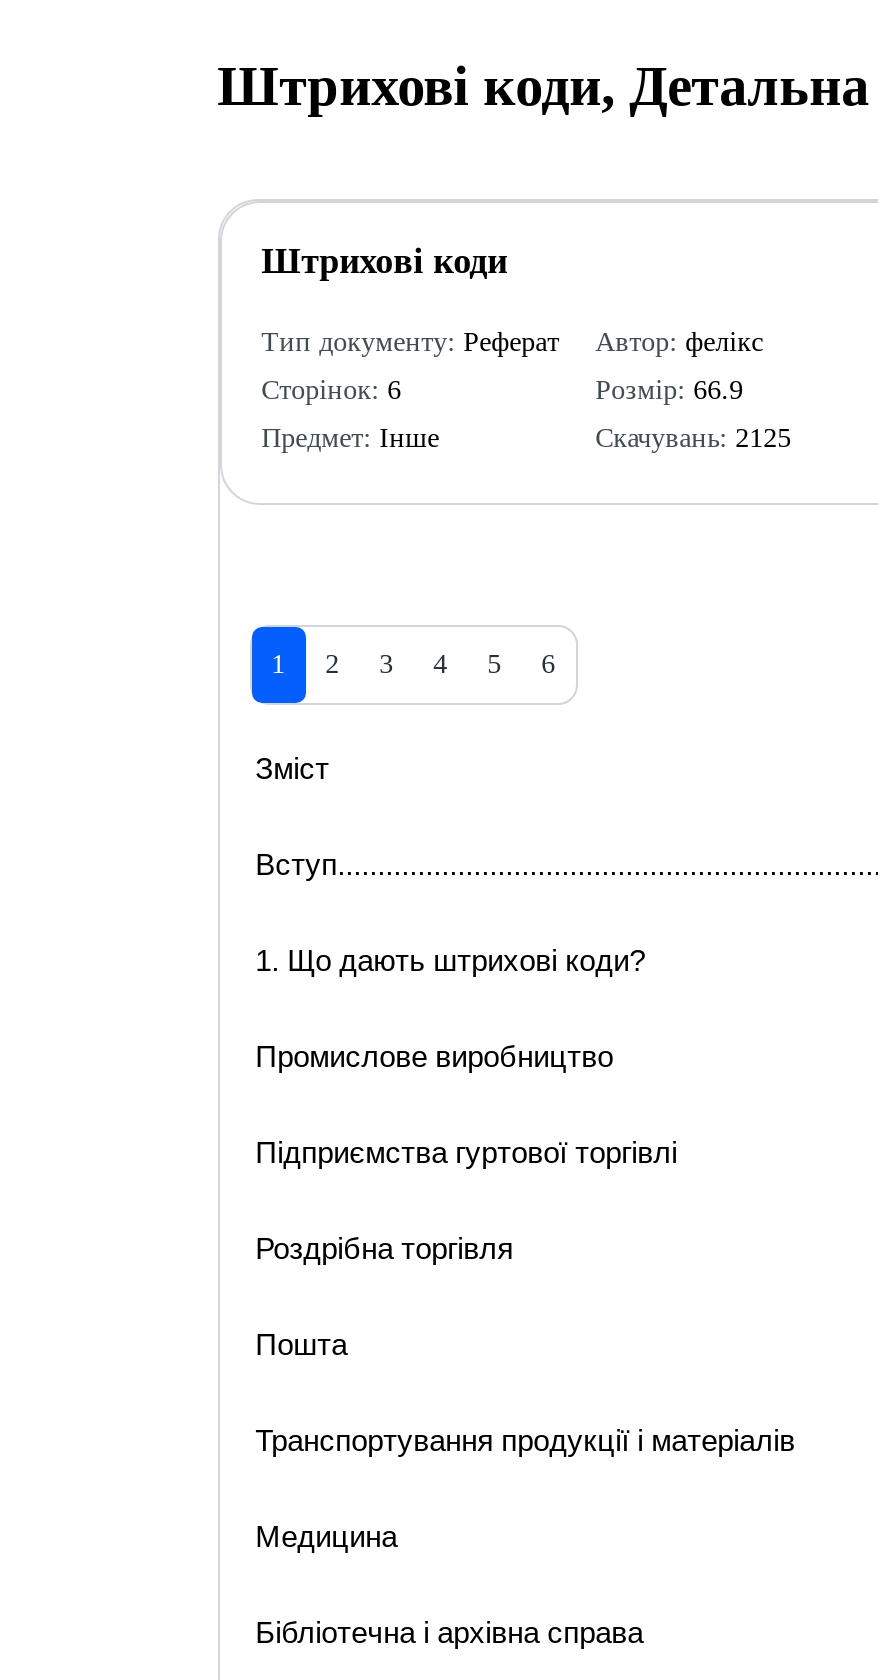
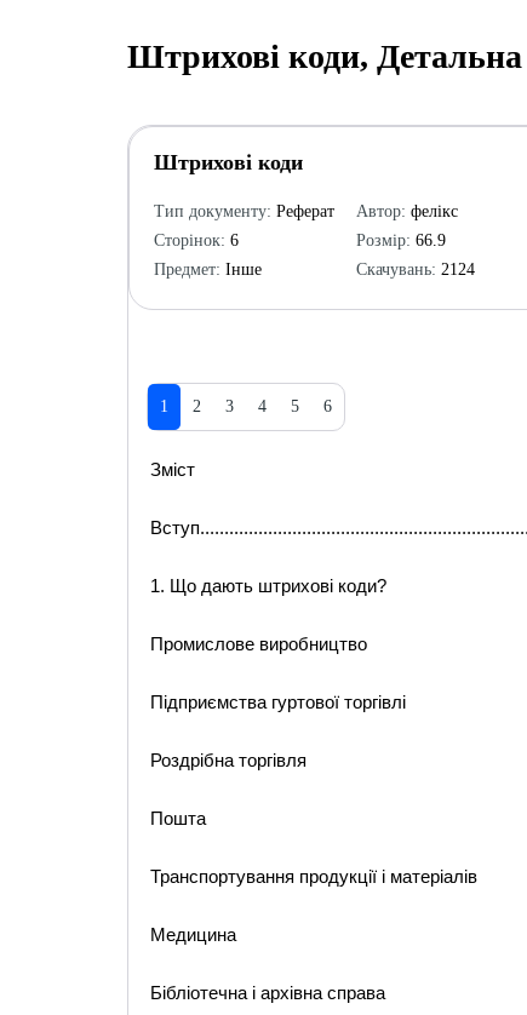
[595,423,791,453] Скачувань: 2125 -> [356,260,474,279] Скачувань: 2124

